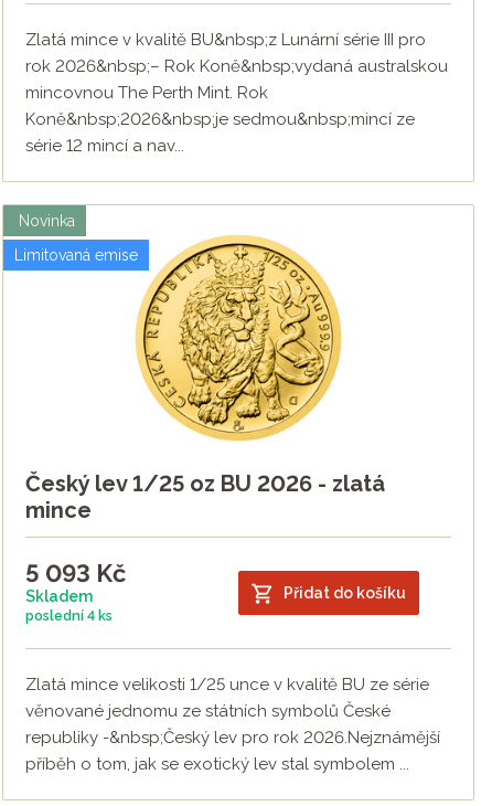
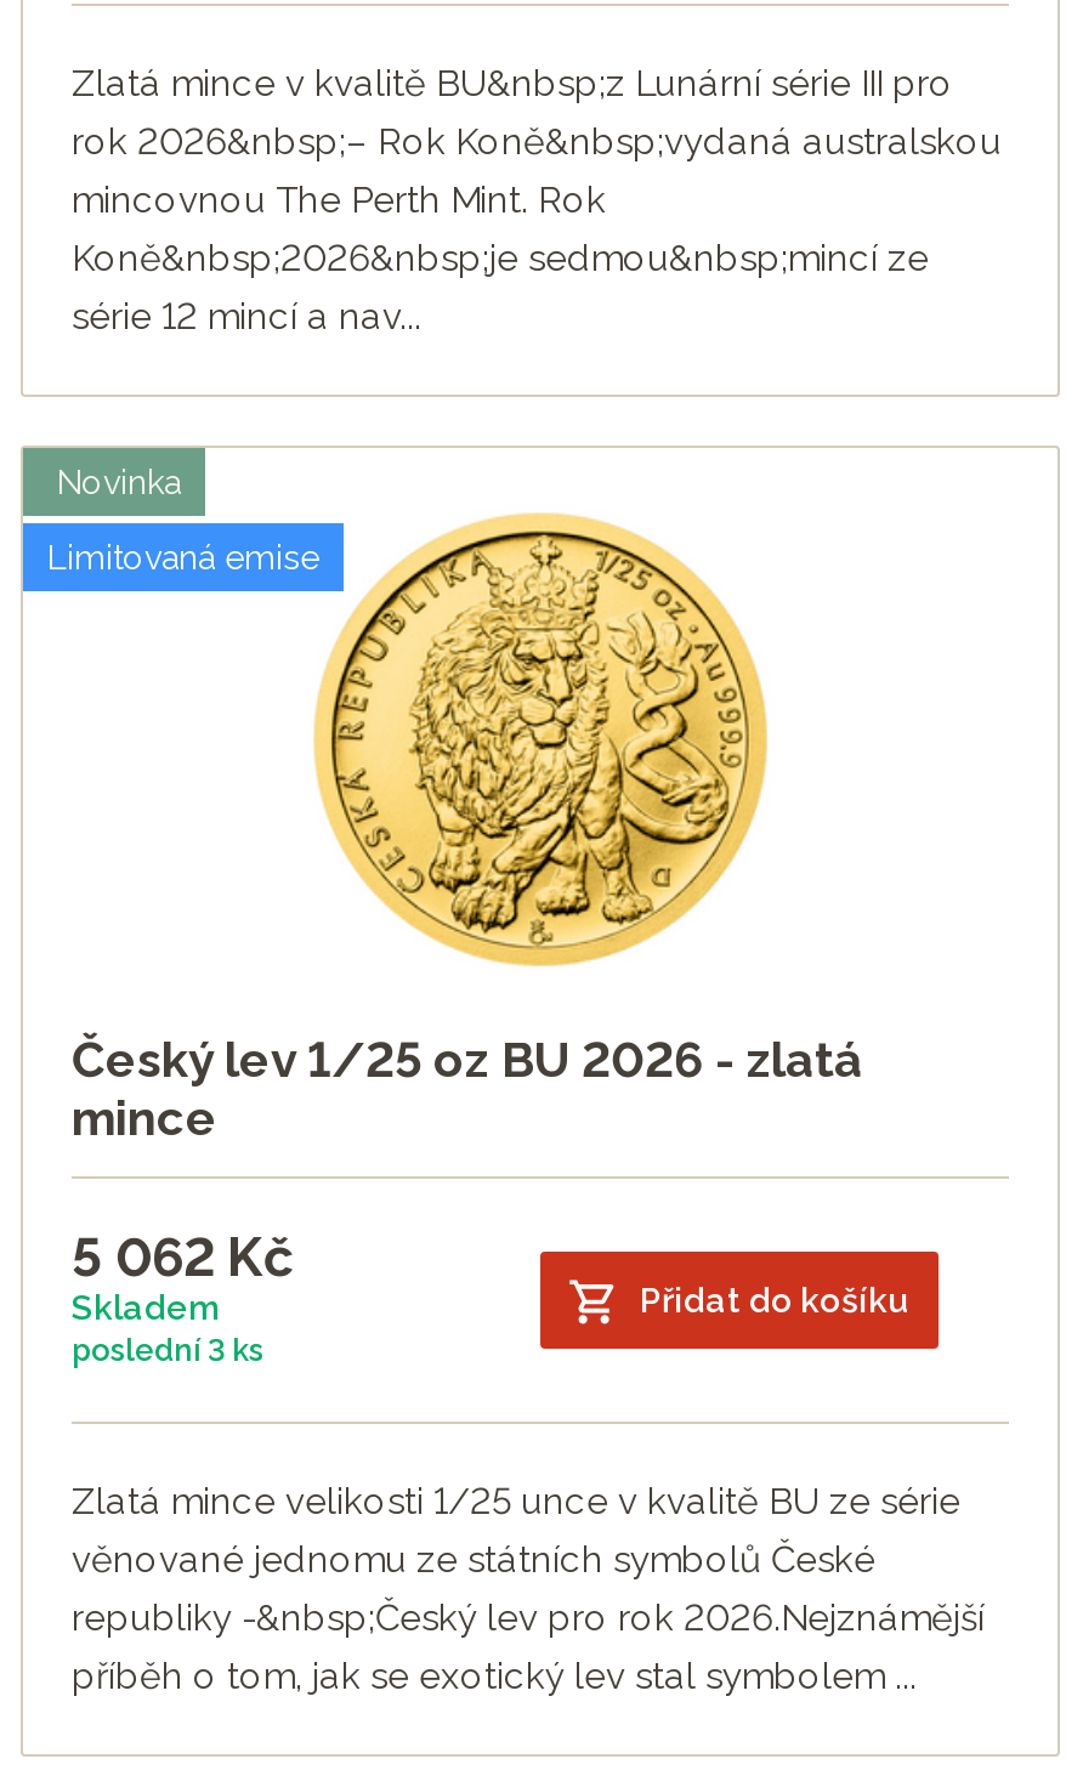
[25,559,126,588] 5 093 Kč -> [72,1226,293,1289] 5 062 Kč
[25,608,113,624] poslední 4 ks -> [72,1332,263,1369] poslední 3 ks

